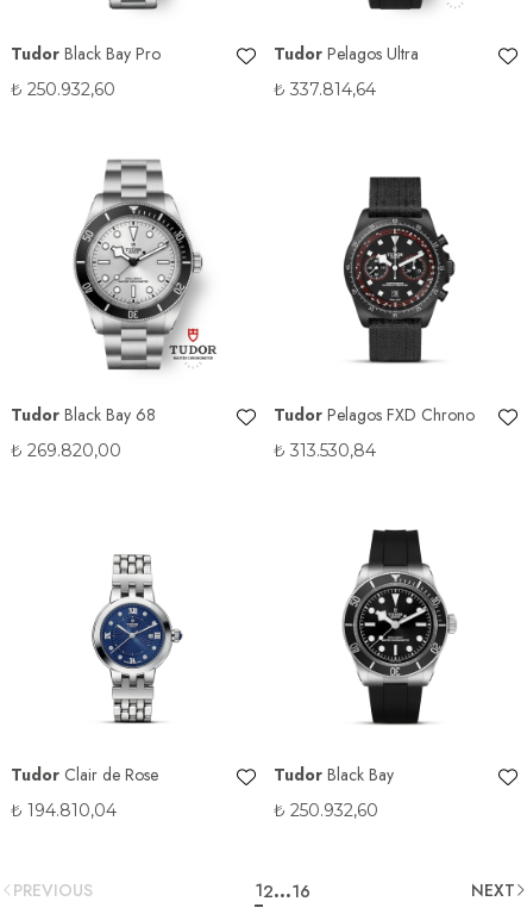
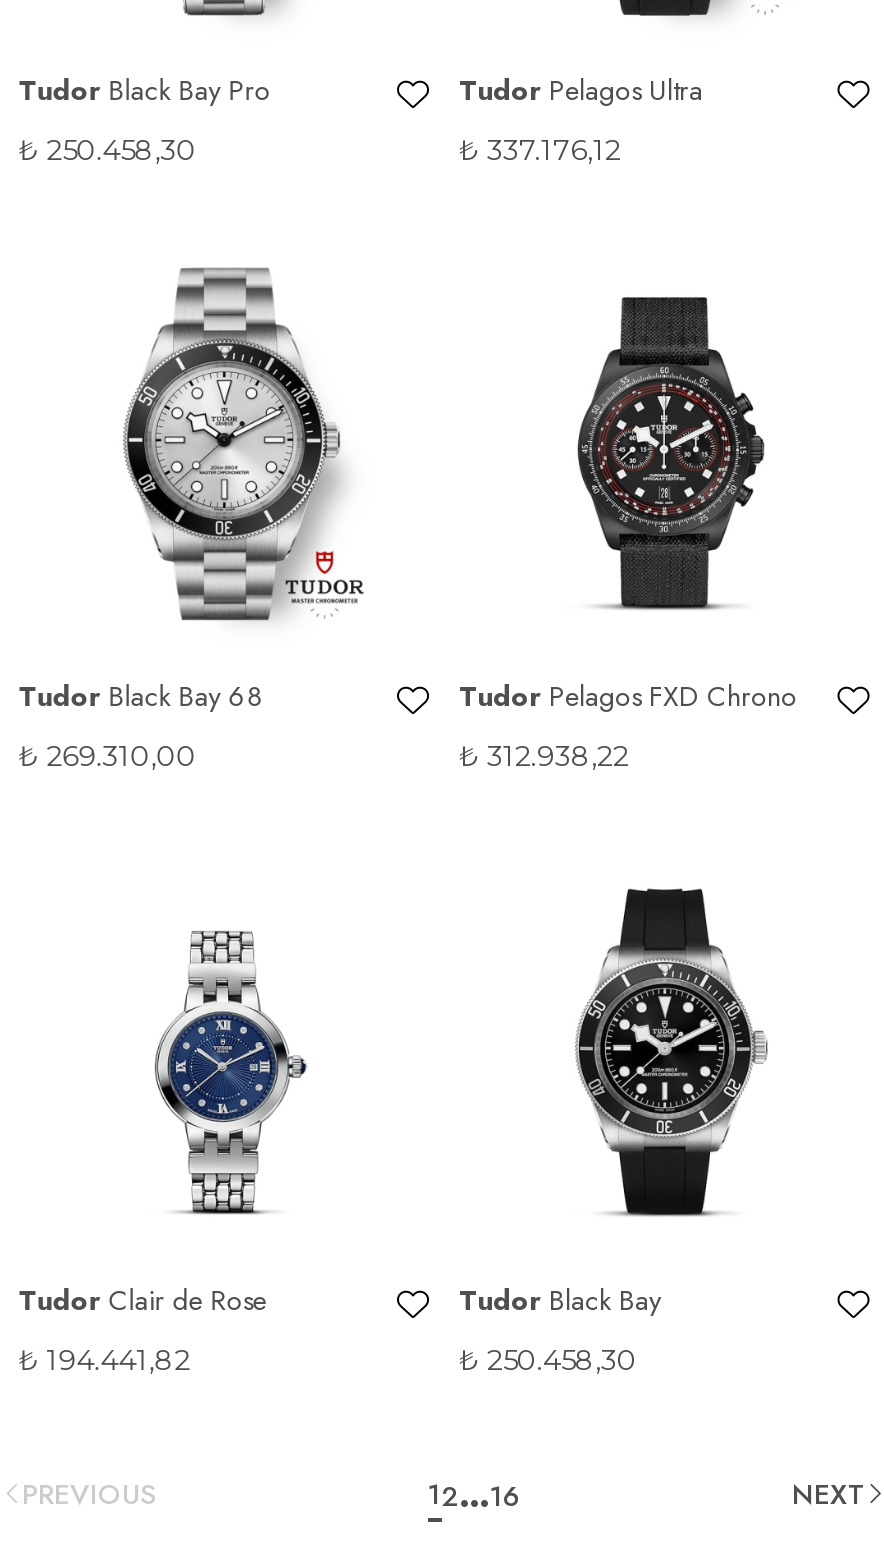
[11,79,116,101] ₺ 250.932,60 -> [18,133,196,169] ₺ 250.458,30
[273,79,375,101] ₺ 337.814,64 -> [459,133,621,169] ₺ 337.176,12
[11,439,122,461] ₺ 269.820,00 -> [18,737,196,773] ₺ 269.310,00
[273,439,375,461] ₺ 313.530,84 -> [459,737,629,773] ₺ 312.938,22
[11,800,117,821] ₺ 194.810,04 -> [18,1342,190,1378] ₺ 194.441,82
[273,800,378,821] ₺ 250.932,60 -> [459,1342,637,1378] ₺ 250.458,30

